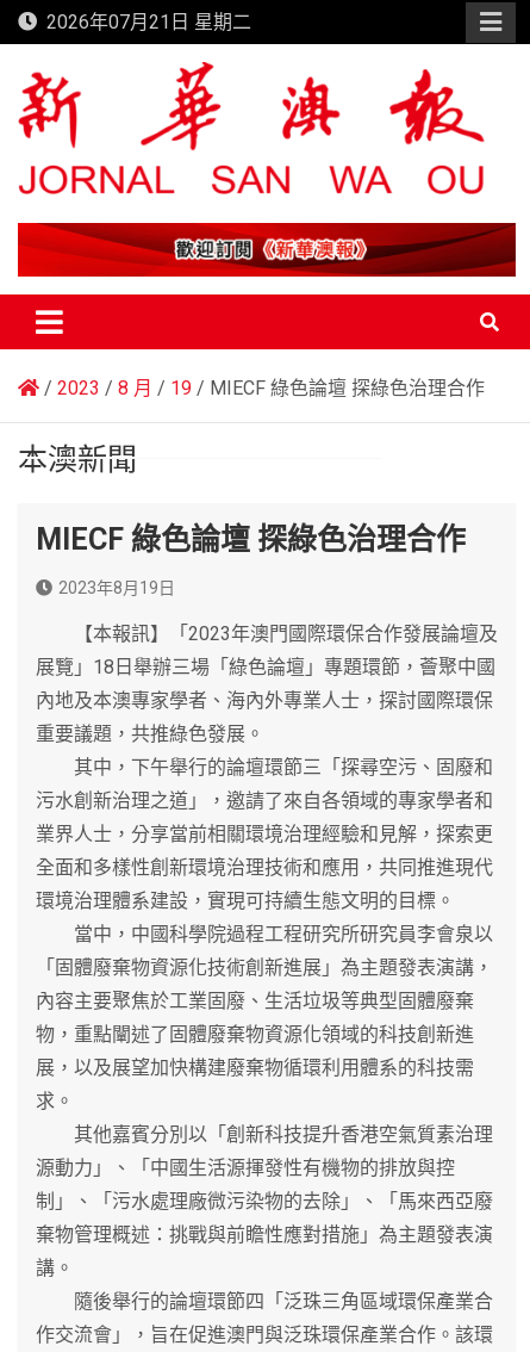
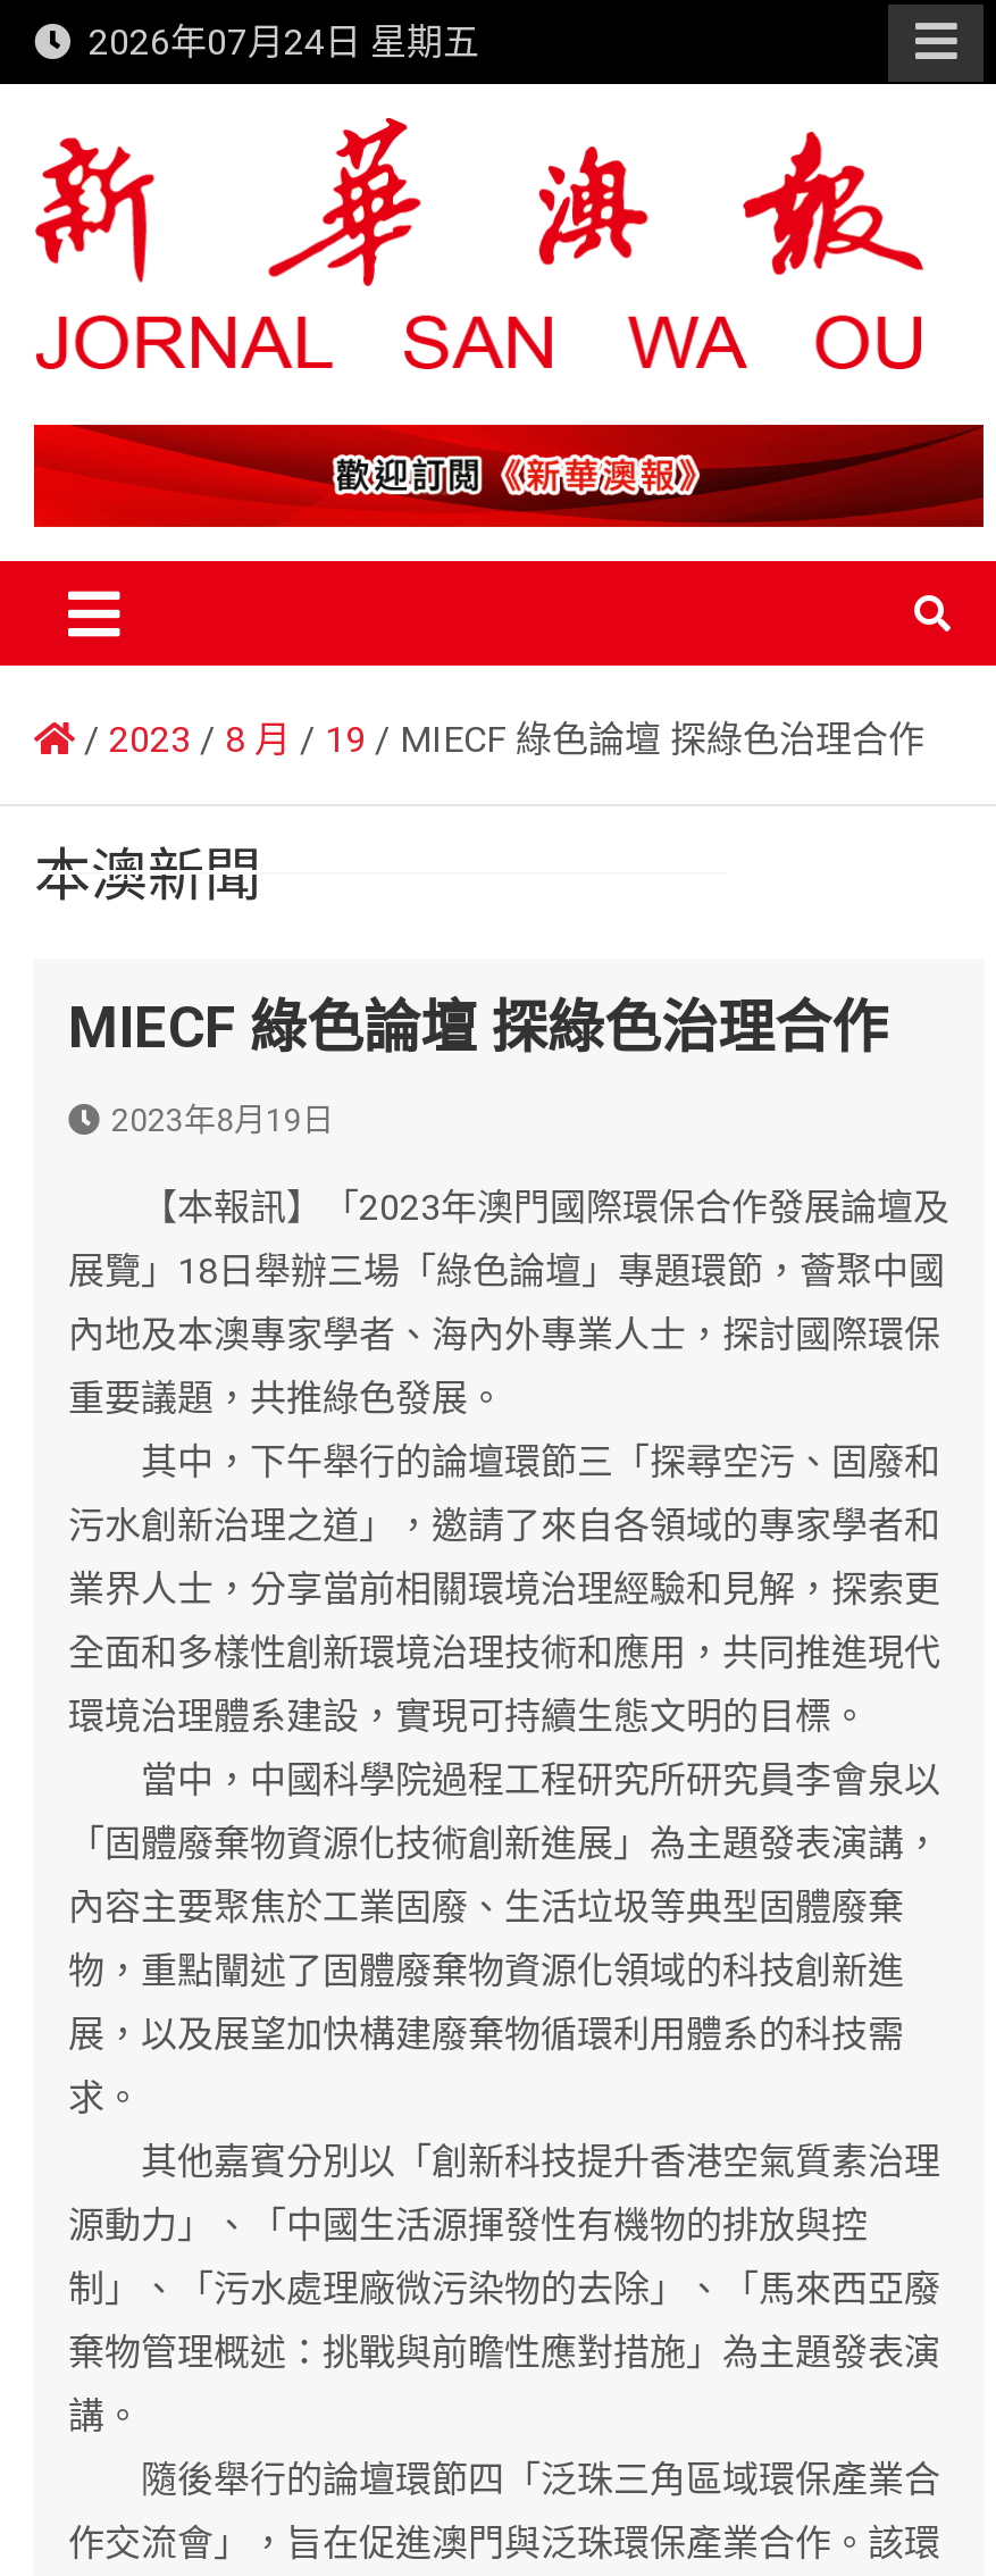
[37,11,251,33] 2026年07月21日 星期二 -> [70,20,479,64] 2026年07月24日 星期五

